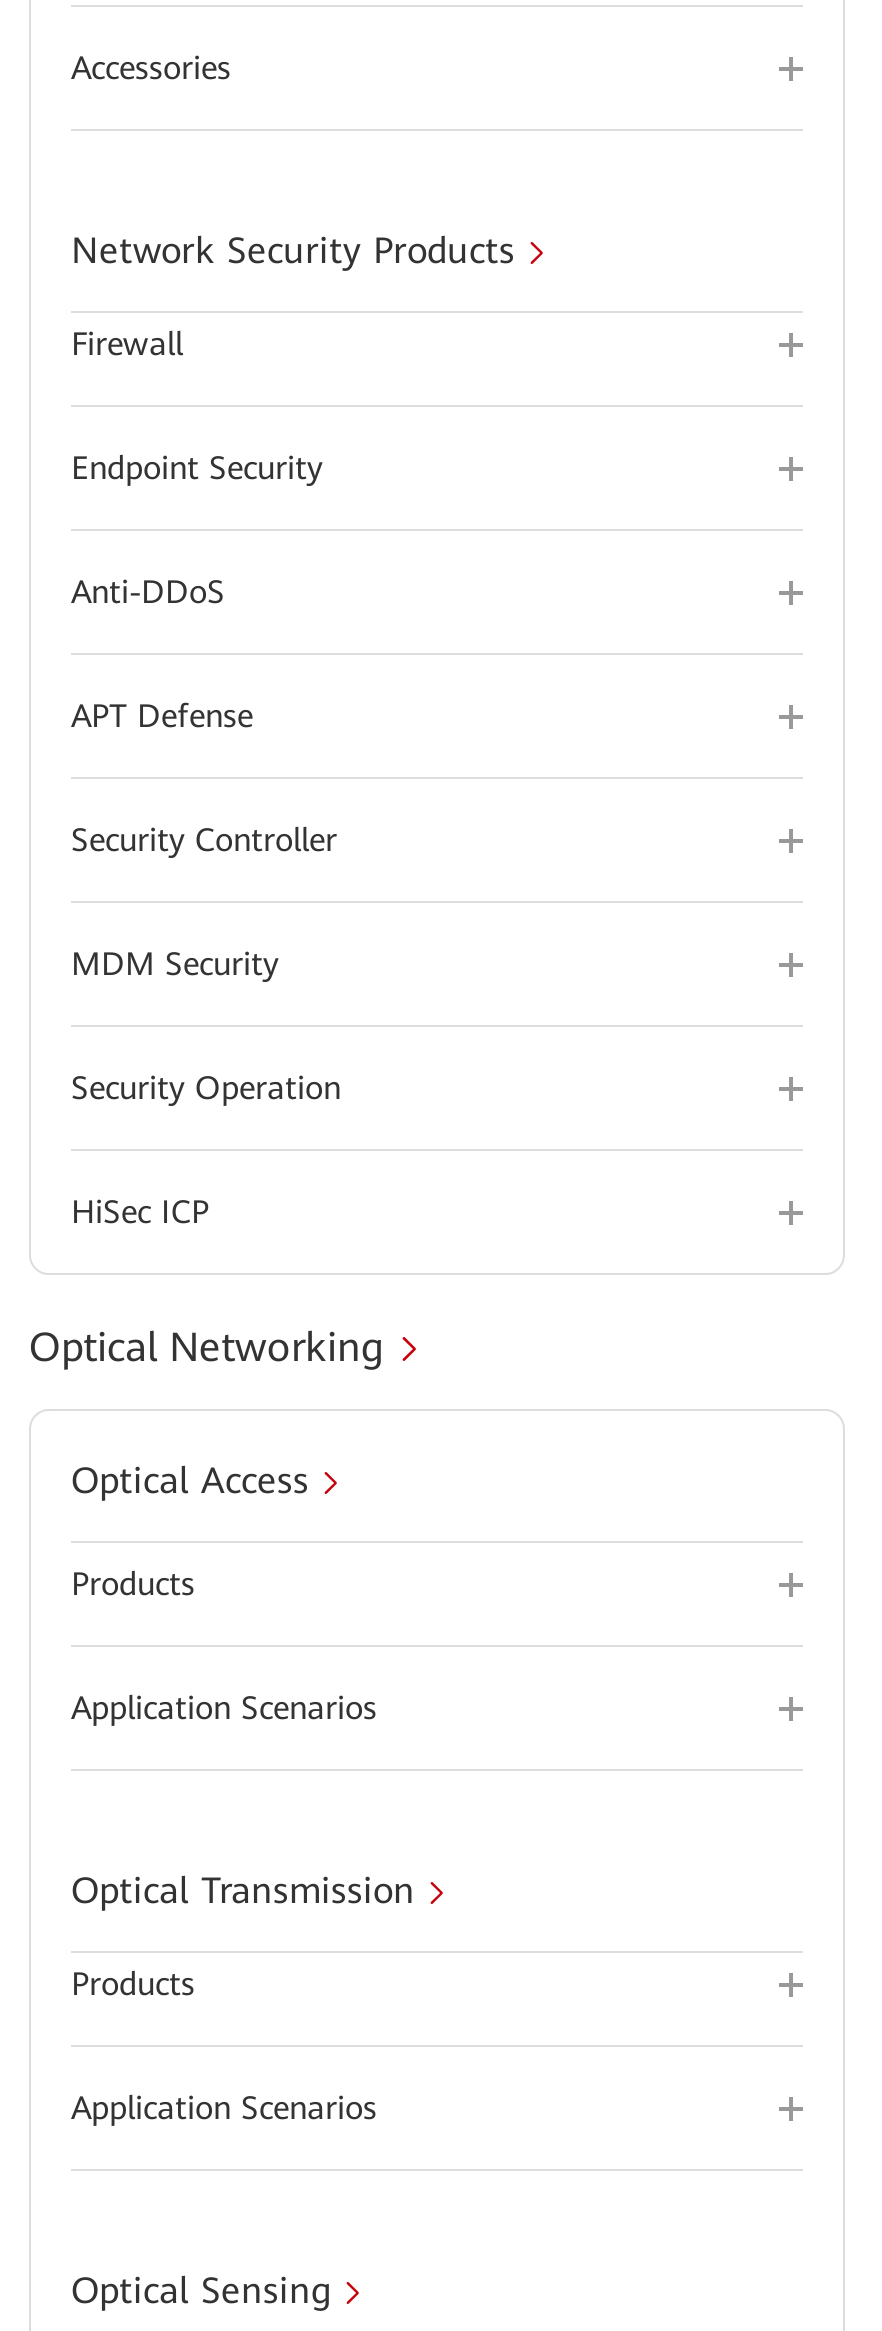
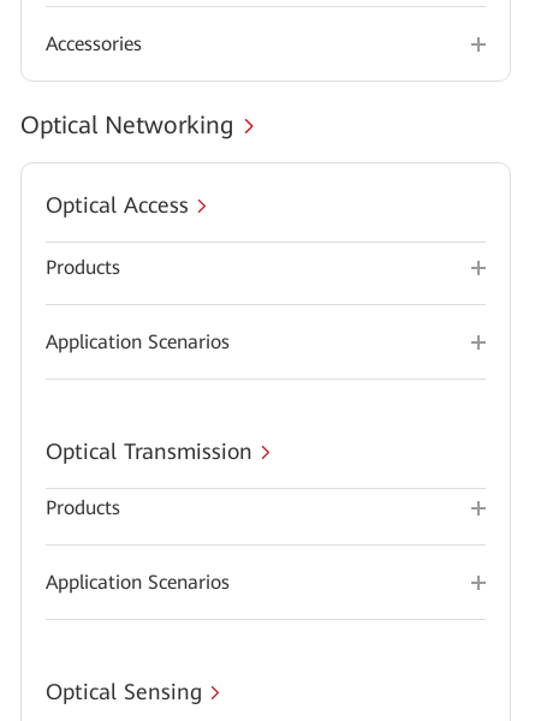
[71,229,515,1231] Network Security Products | Firewall | Endpoint Security | Anti-DDoS | APT Defense | Security Controller | MDM Security | Security Operation | HiSec ICP -> none

